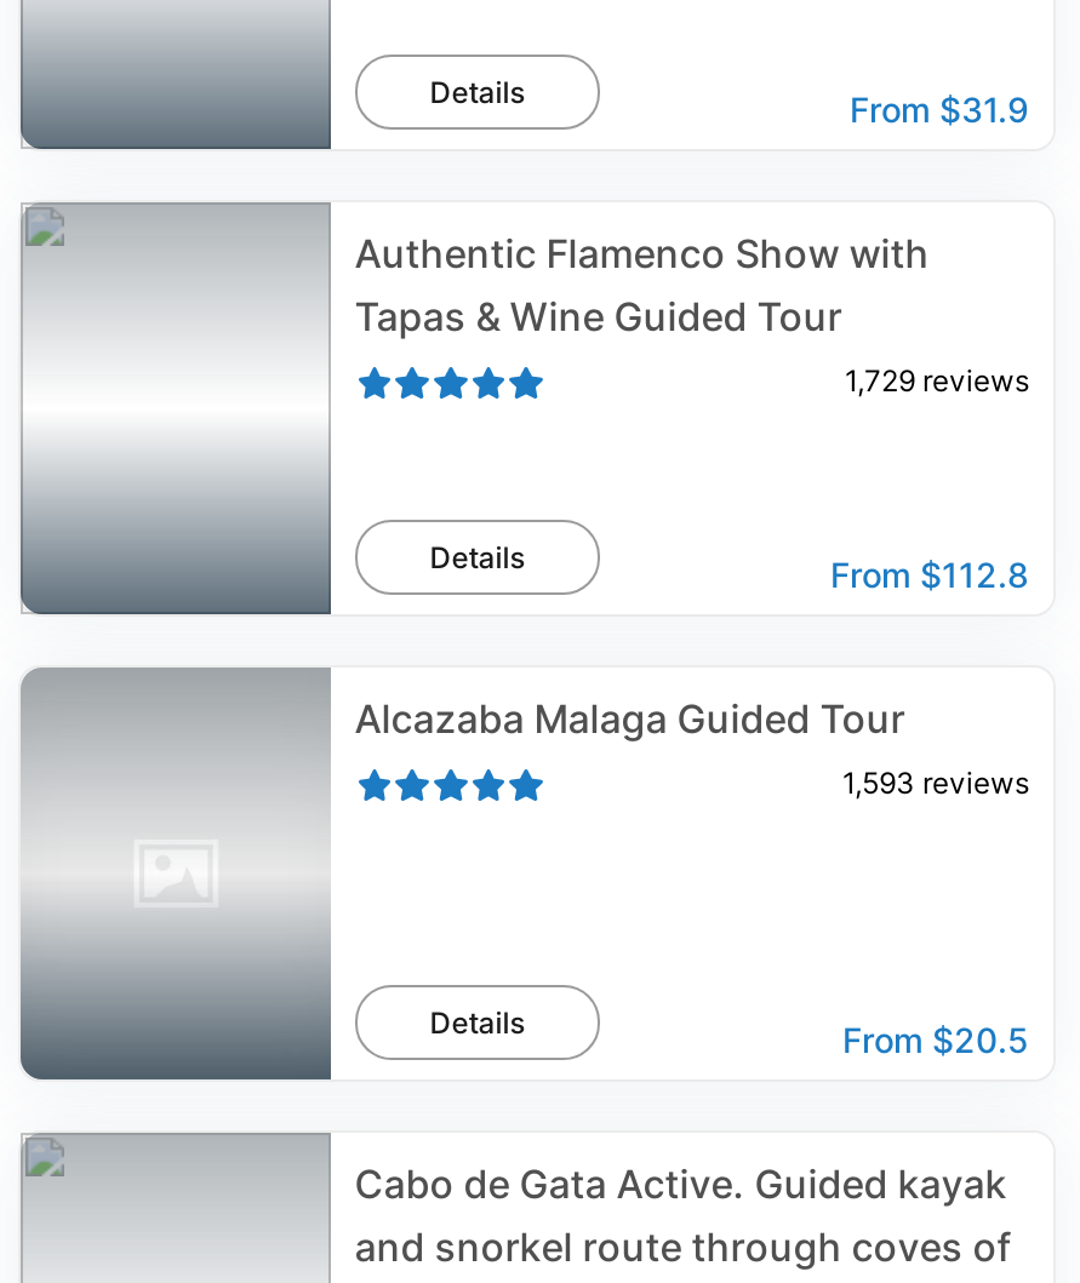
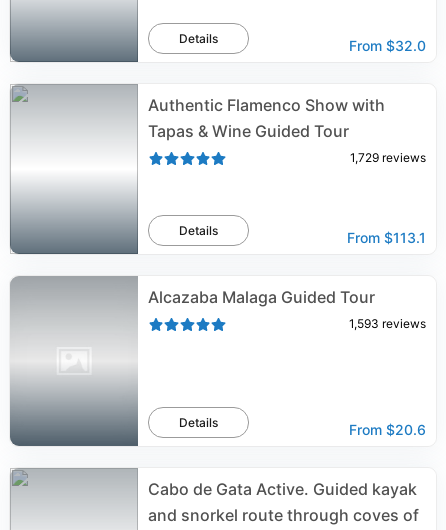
[850,88,1029,130] From $31.9 -> [349,37,426,54] From $32.0
[830,554,1029,595] From $112.8 -> [347,229,426,246] From $113.1
[842,1019,1029,1060] From $20.5 -> [349,421,426,438] From $20.6

